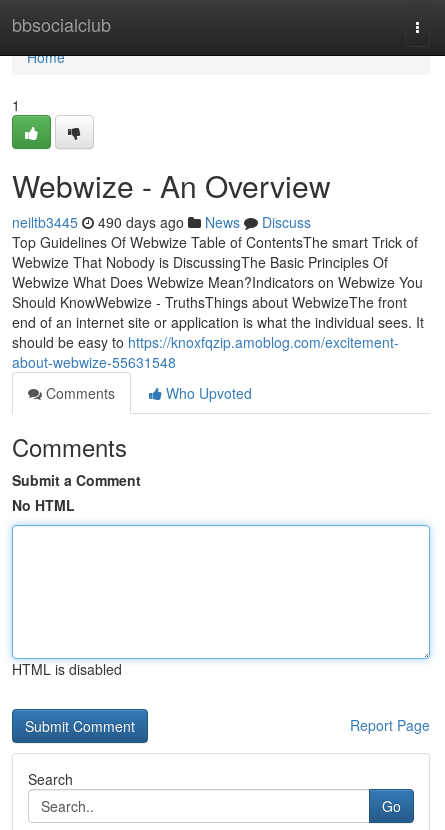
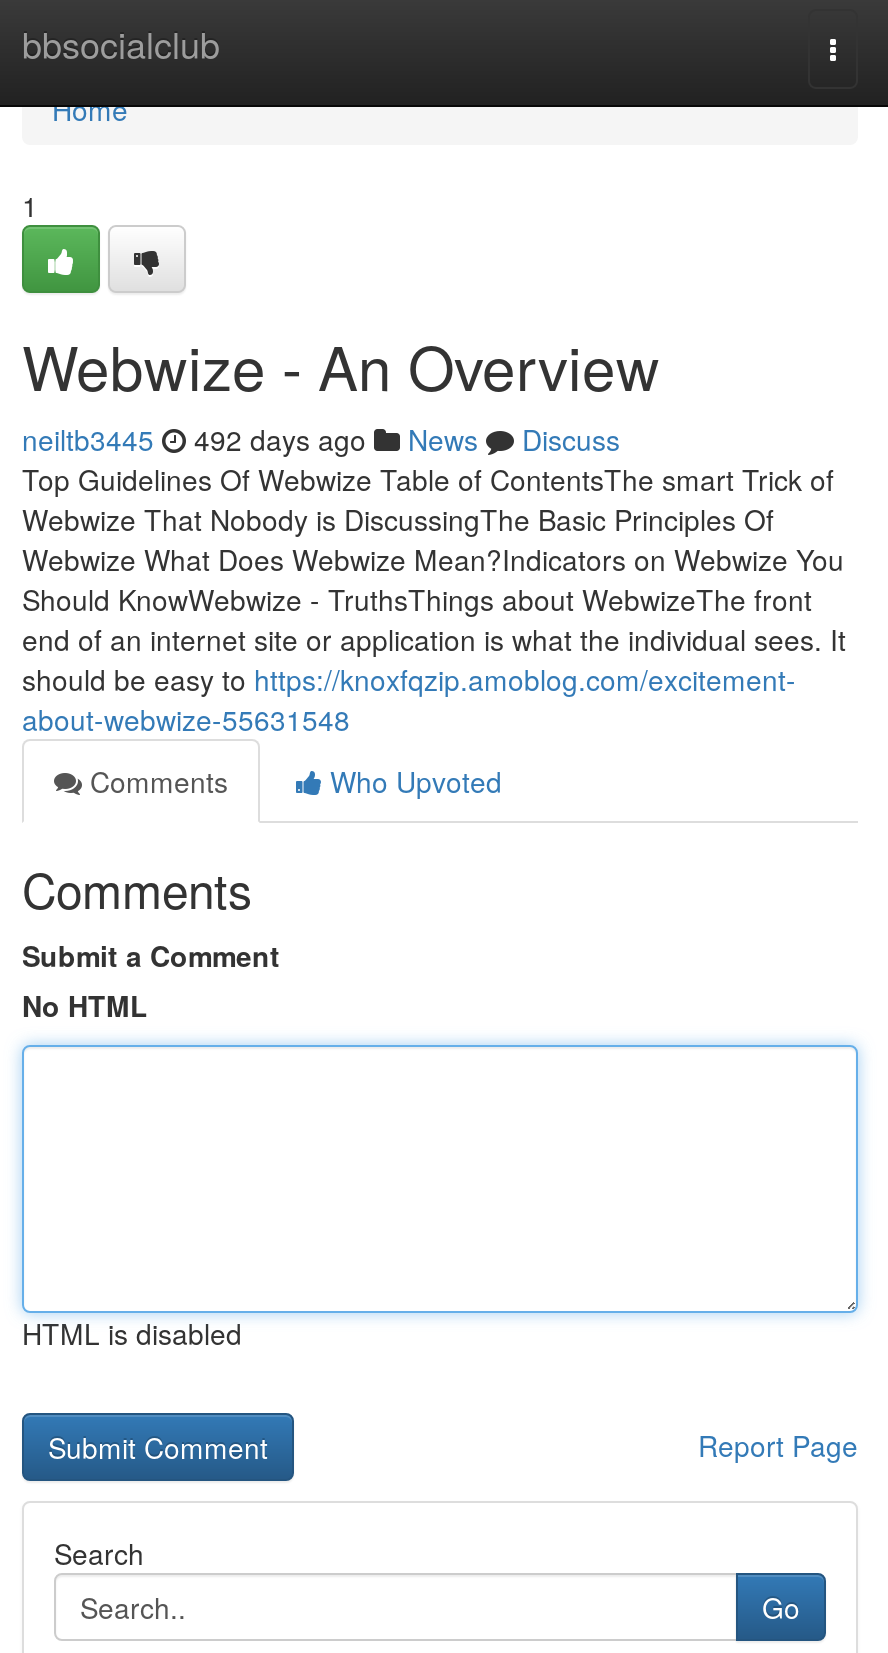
[12,212,311,232] neiltb3445 490 days ago News Discuss -> [22,419,620,459] neiltb3445 492 days ago News Discuss

